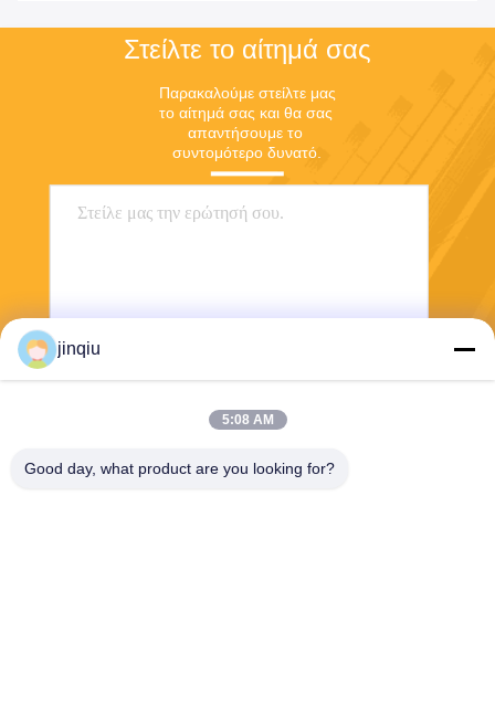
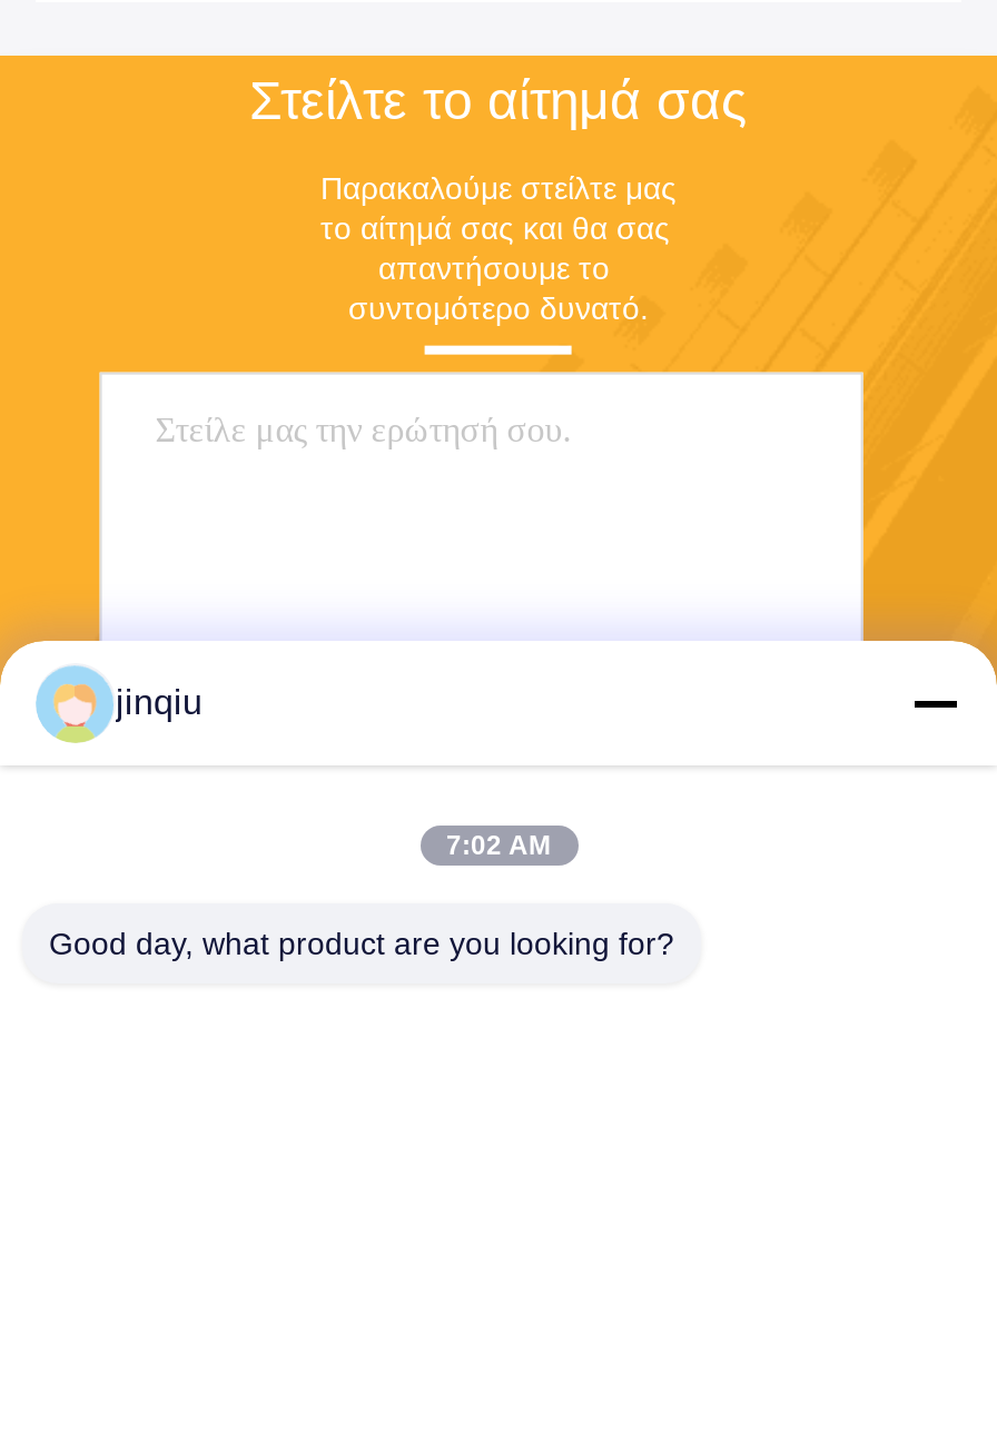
[222,412,273,427] 5:08 AM -> [446,830,551,861] 7:02 AM

